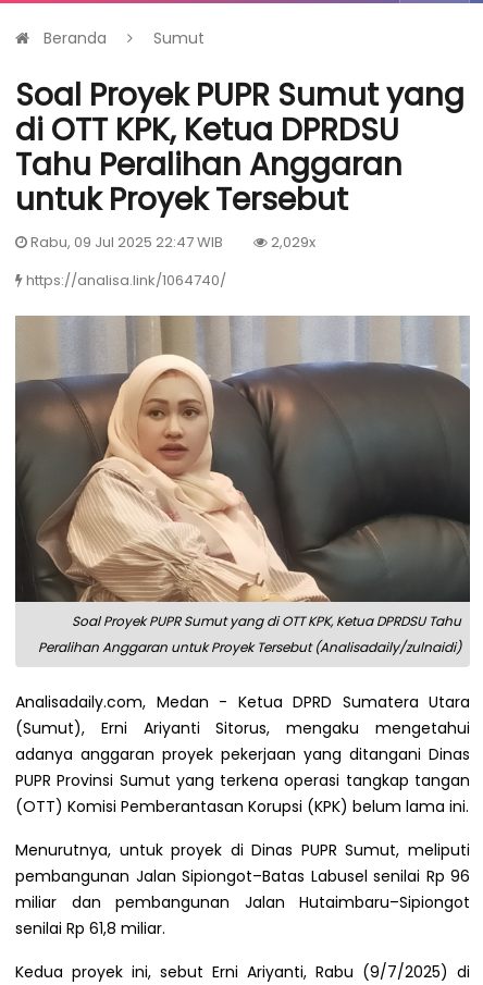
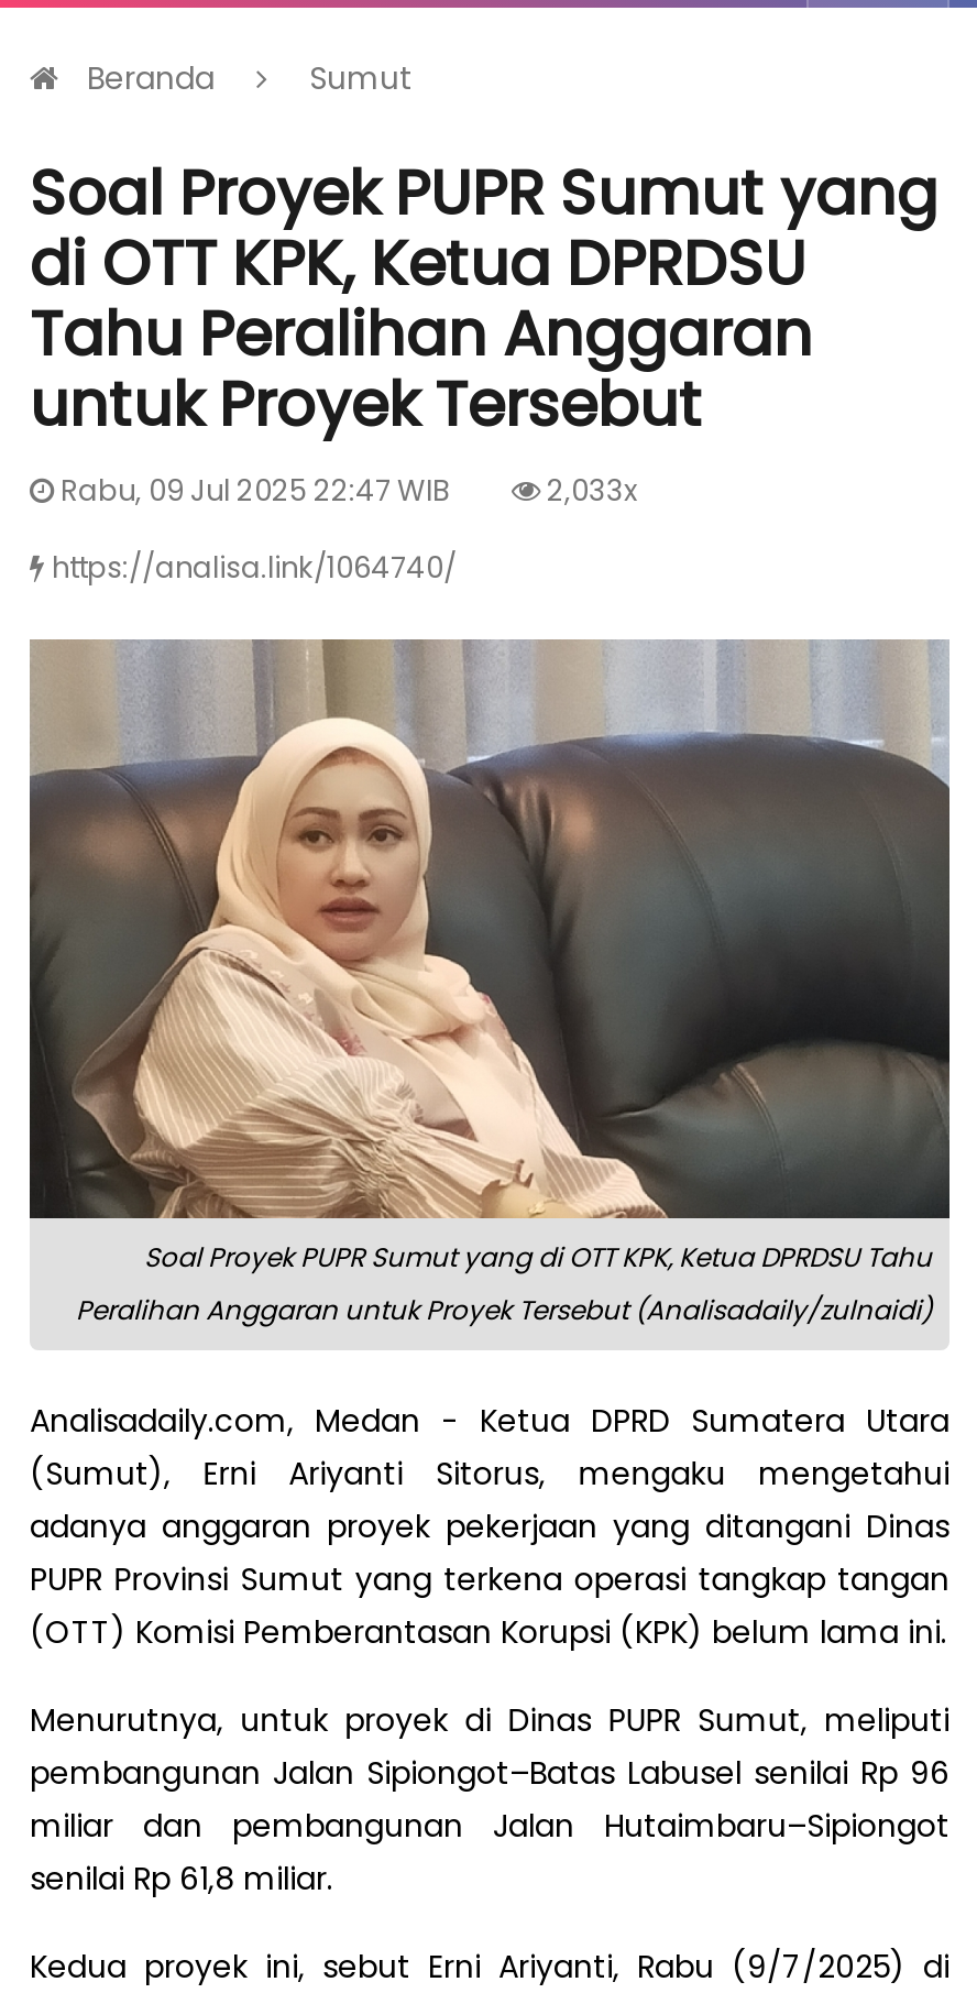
[268,232,315,252] 2,029x -> [540,469,637,511] 2,033x

